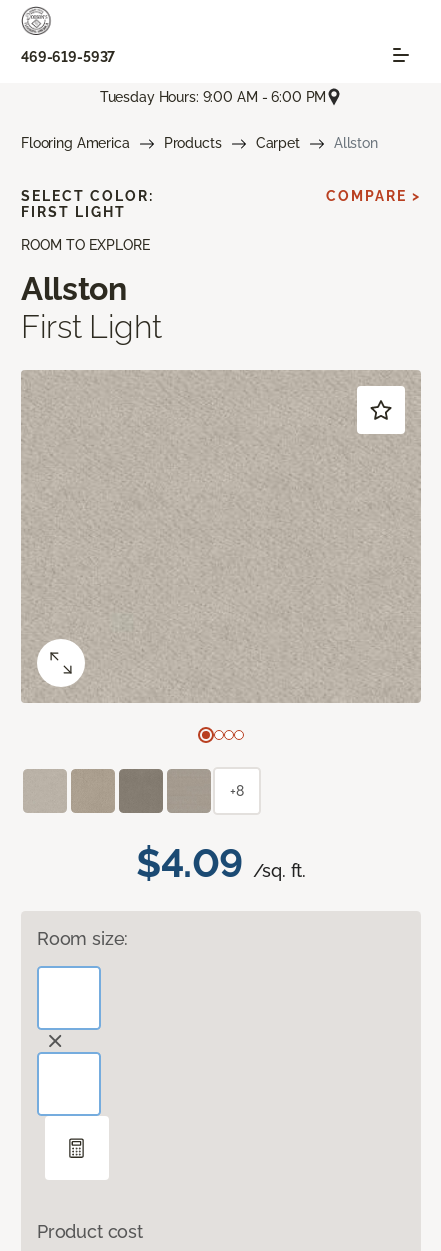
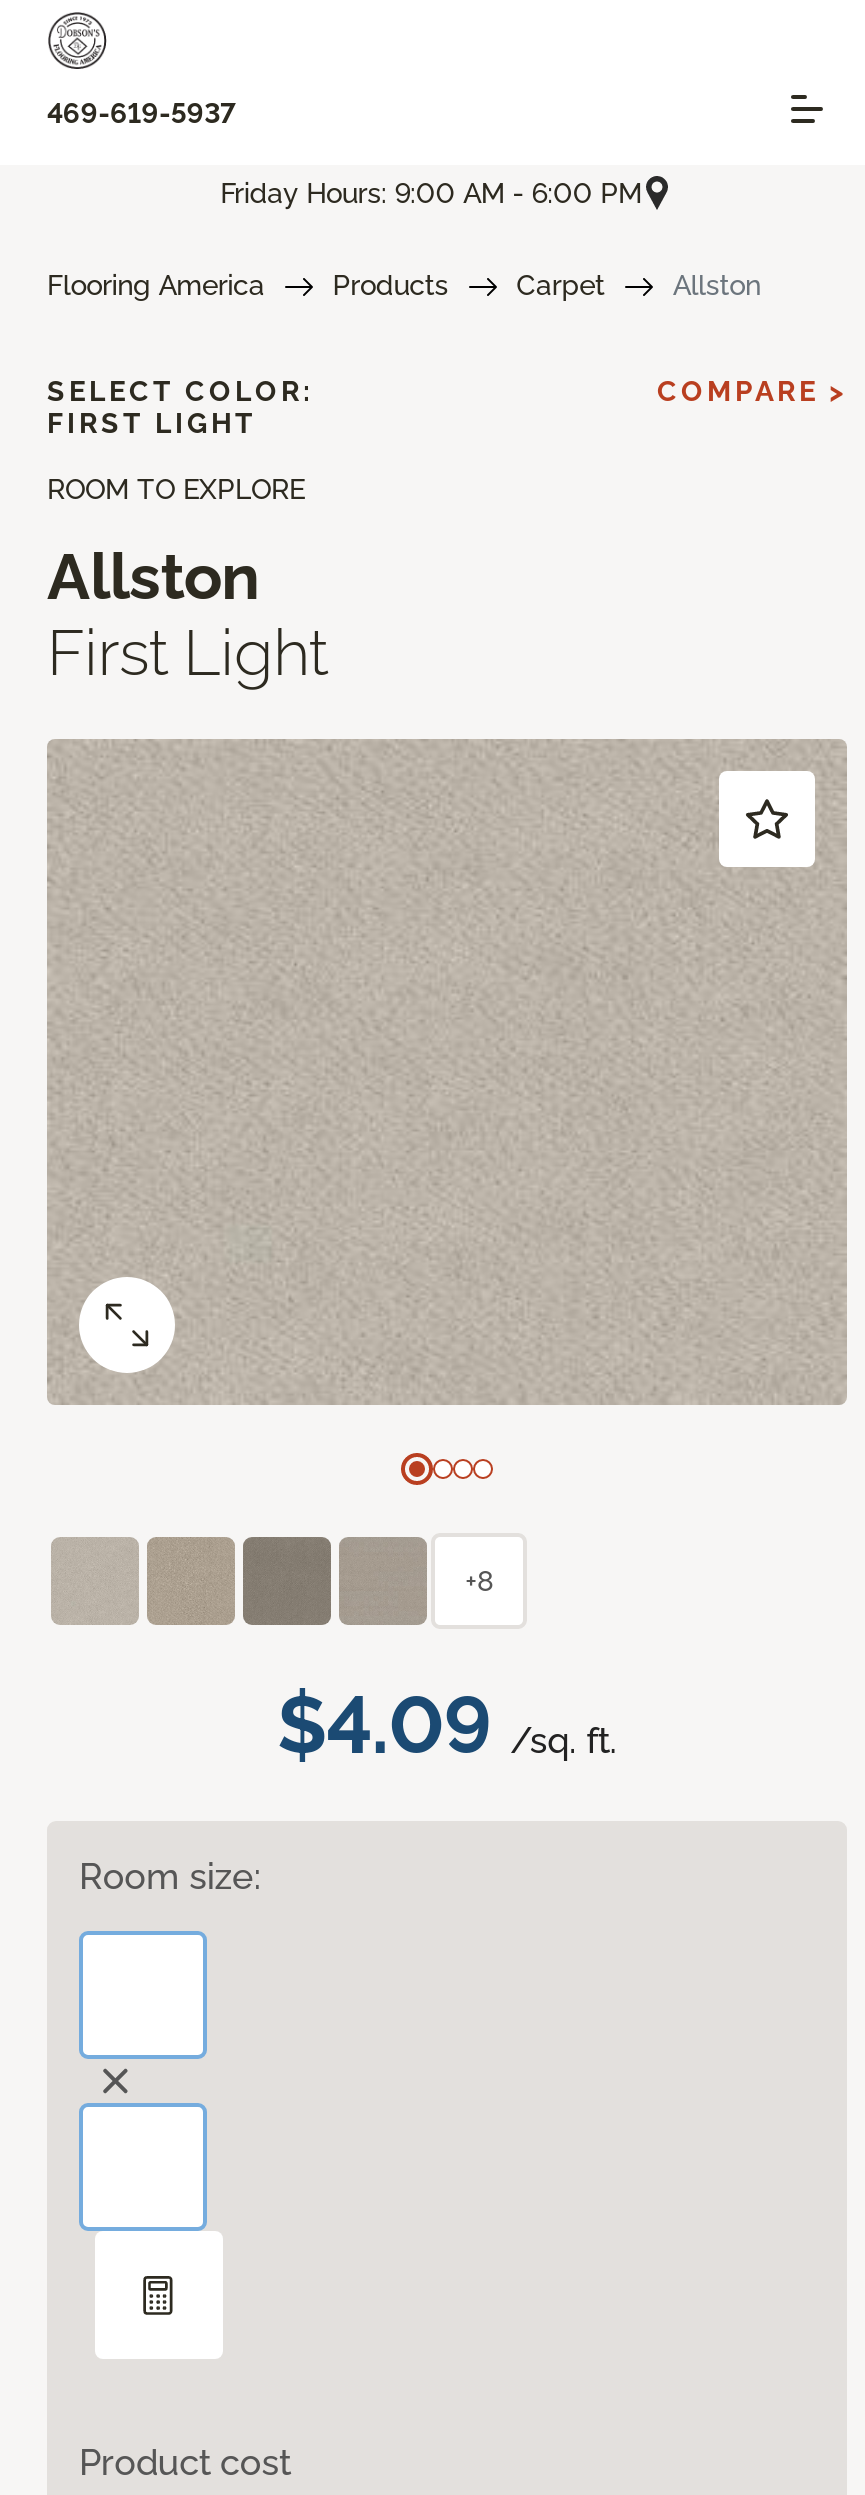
[100,89,326,105] Tuesday Hours: 9:00 AM - 6:00 PM -> [220,176,642,208] Friday Hours: 9:00 AM - 6:00 PM

